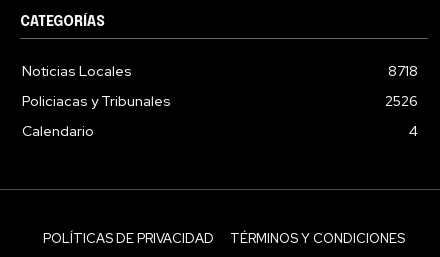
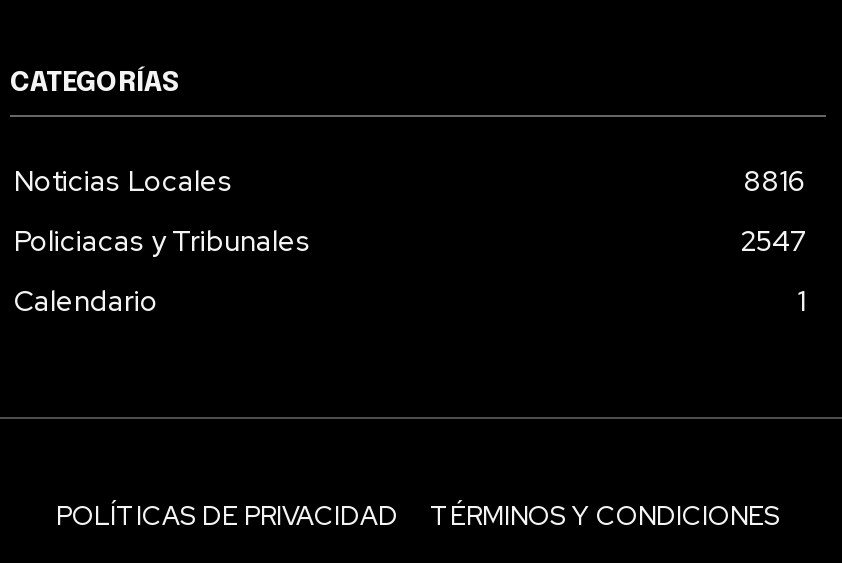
[388,62,418,80] 8718 -> [744,163,806,199] 8816
[385,92,418,110] 2526 -> [740,223,806,259] 2547
[409,122,418,140] 4 -> [798,283,806,319] 1

